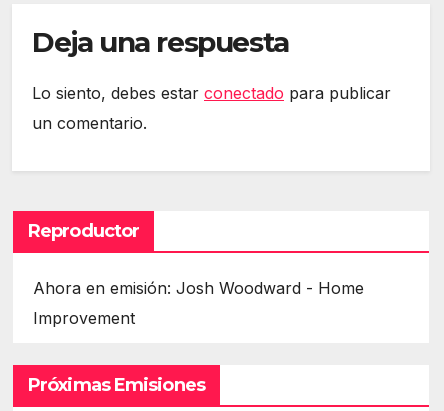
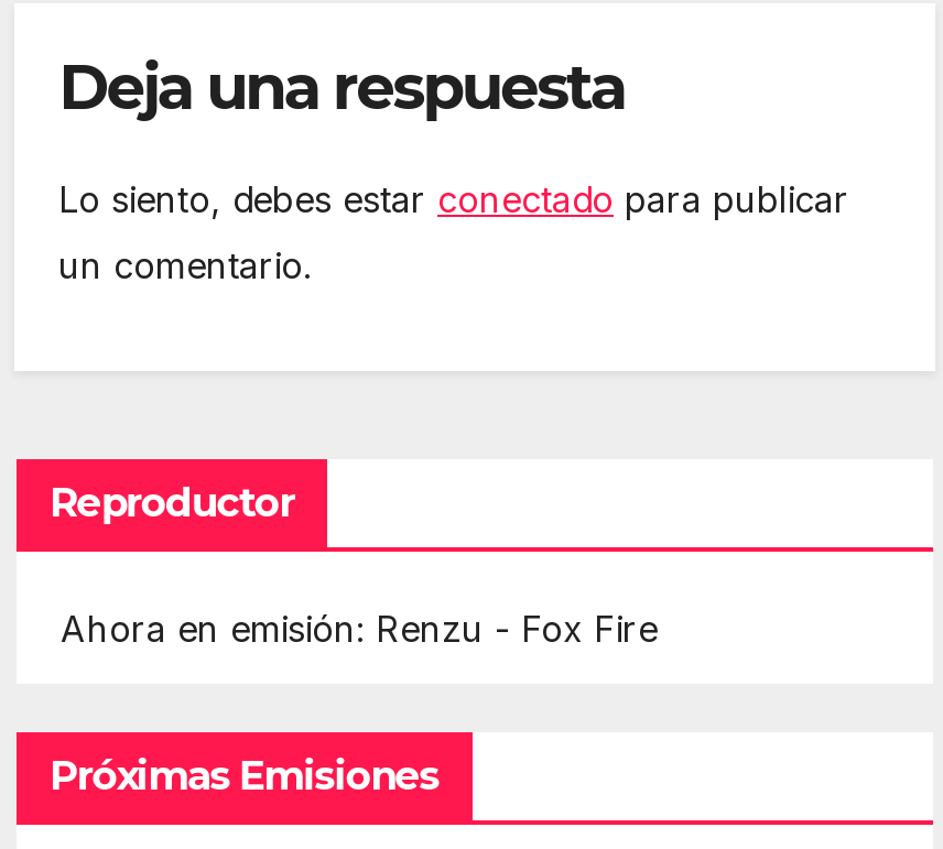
[33,278,364,328] Ahora en emisión: Josh Woodward - Home | Improvement -> [61,607,658,651] Ahora en emisión: Renzu - Fox Fire

